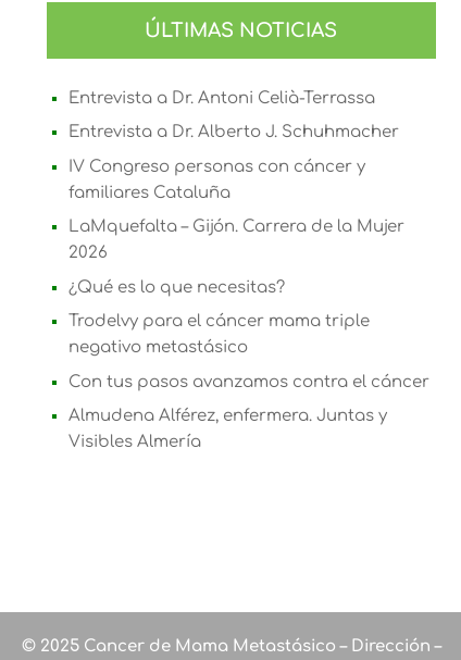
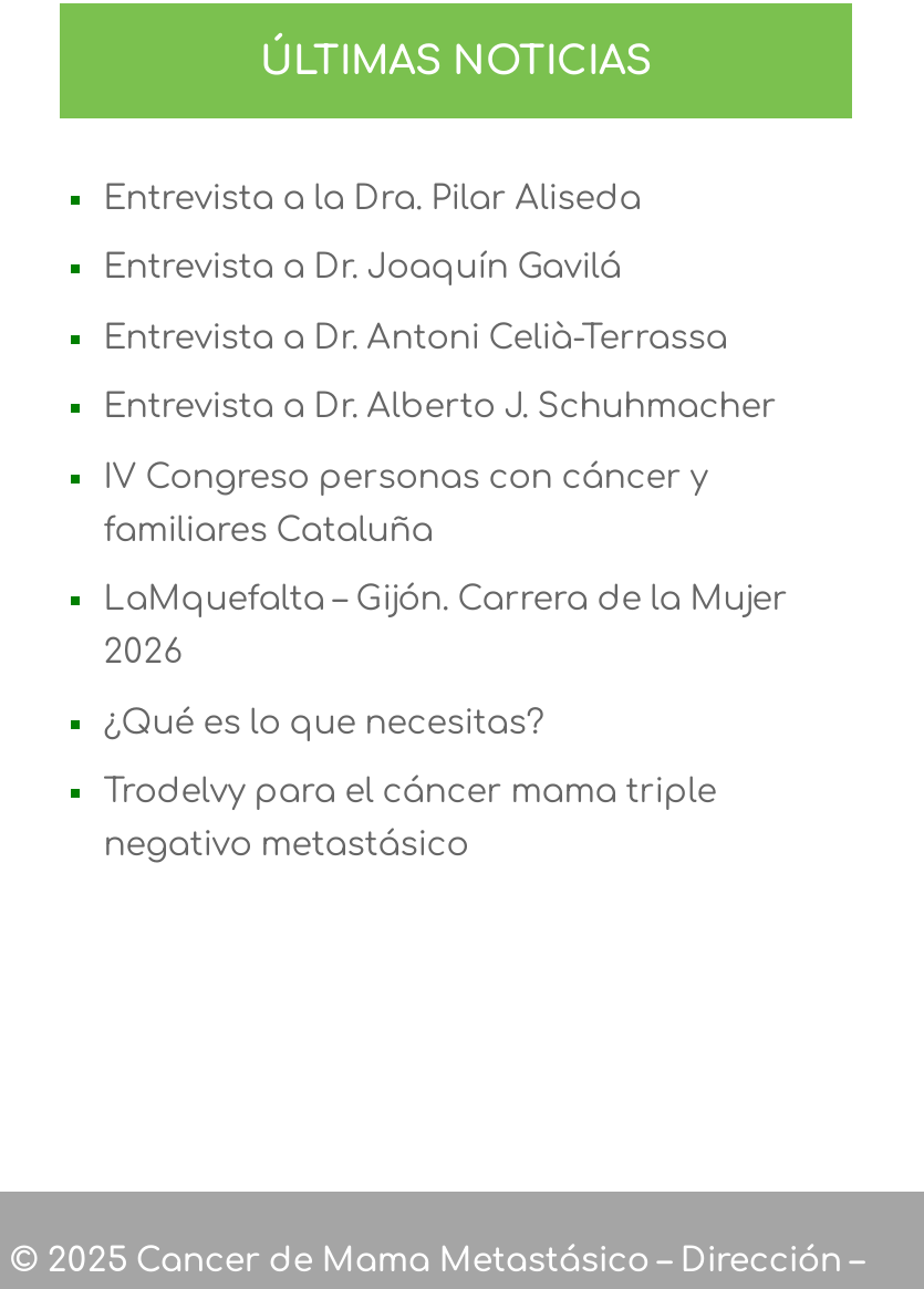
none -> [104,180,641,287] Entrevista a la Dra. Pilar Aliseda | Entrevista a Dr. Joaquín Gavilá
moved [68,89,404,357] -> [104,320,787,865]: Entrevista a Dr. Antoni Celià-Terrassa | Entrevista a Dr. Alberto J. Schuhmacher | IV Congreso personas con cáncer y | ... | Trodelvy para el cáncer mama triple | negativo metastásico
[68,373,429,452] Con tus pasos avanzamos contra el cáncer | Almudena Alférez, enfermera. Juntas y | Visibles Almería -> none

